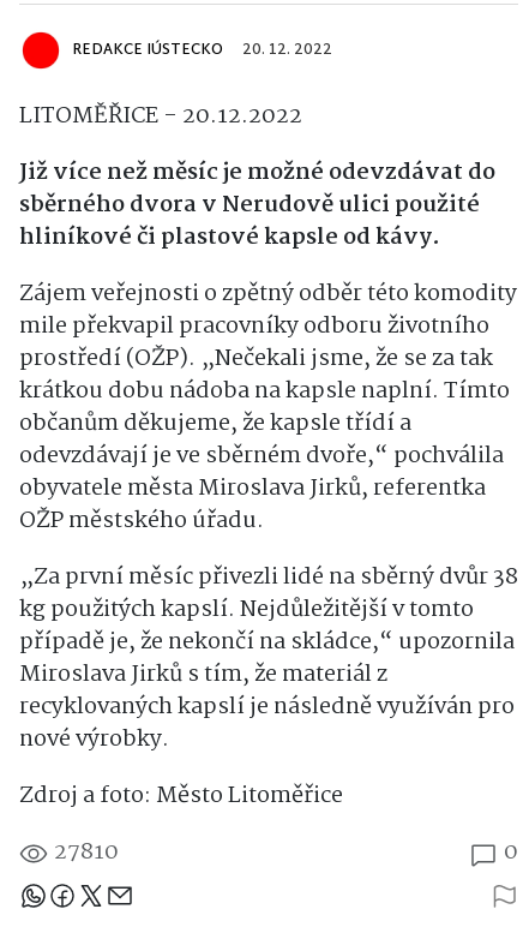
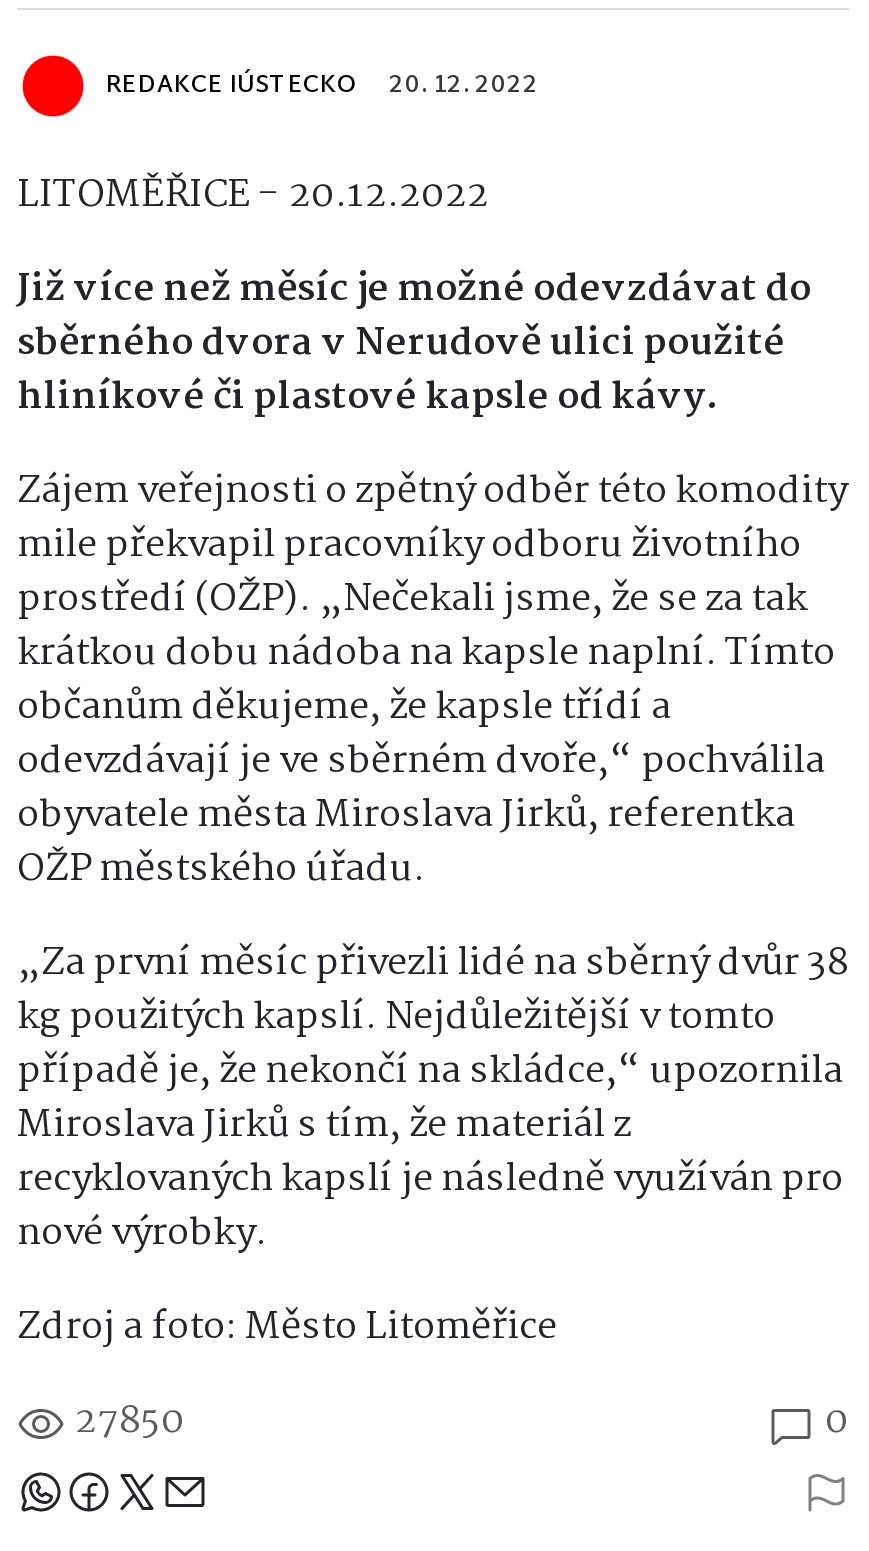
[54,835,119,871] 27810 -> [75,1393,185,1453] 27850

